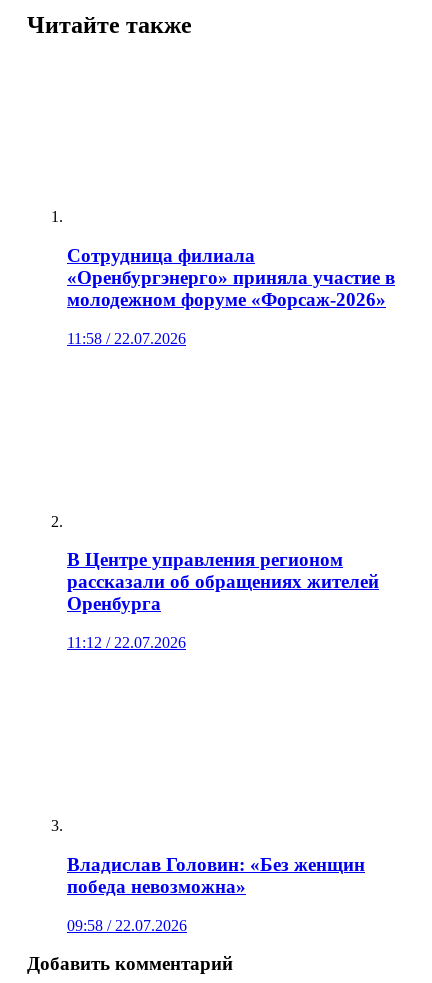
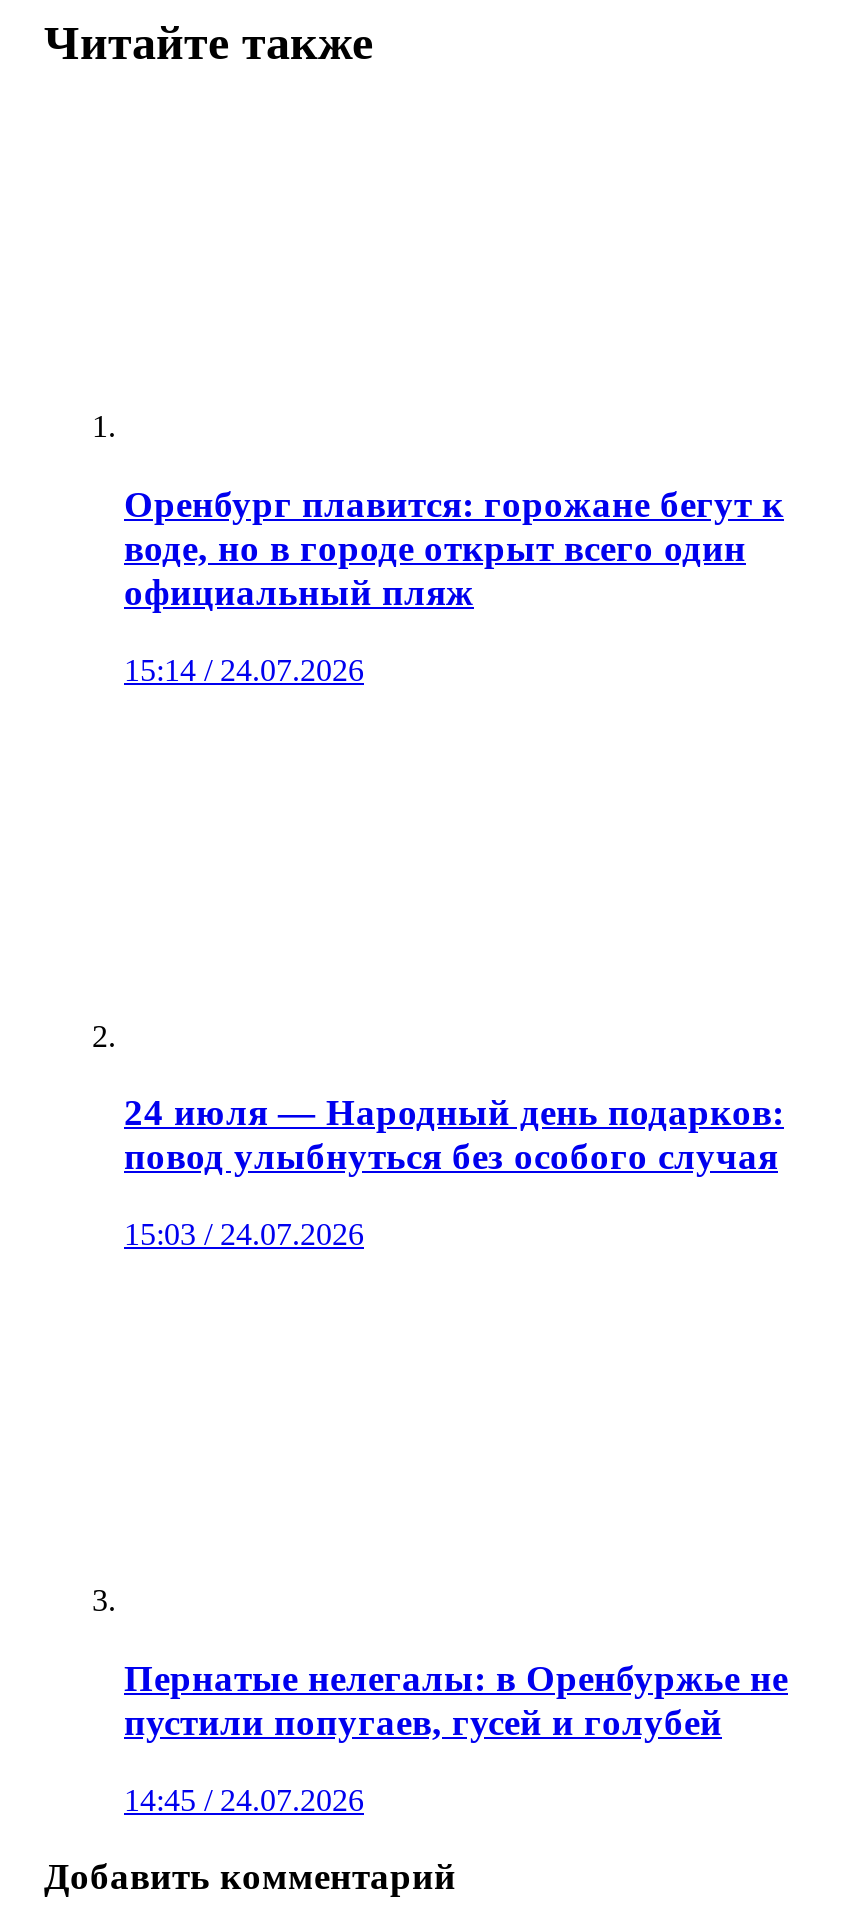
[67,245,395,310] Сотрудница филиала | «Оренбургэнерго» приняла участие в | молодежном форуме «Форсаж-2026» -> [124,483,784,613] Оренбург плавится: горожане бегут к | воде, но в городе открыт всего один | официальный пляж
[67,330,186,347] 11:58 / 22.07.2026 -> [124,652,364,686] 15:14 / 24.07.2026
[67,549,379,614] В Центре управления регионом | рассказали об обращениях жителей | Оренбурга -> [124,1092,784,1178] 24 июля — Народный день подарков: | повод улыбнуться без особого случая
[67,634,186,651] 11:12 / 22.07.2026 -> [124,1217,364,1251] 15:03 / 24.07.2026
[67,854,365,897] Владислав Головин: «Без женщин | победа невозможна» -> [124,1657,788,1743] Пернатые нелегалы: в Оренбуржье не | пустили попугаев, гусей и голубей
[67,916,187,933] 09:58 / 22.07.2026 -> [124,1782,364,1816] 14:45 / 24.07.2026

